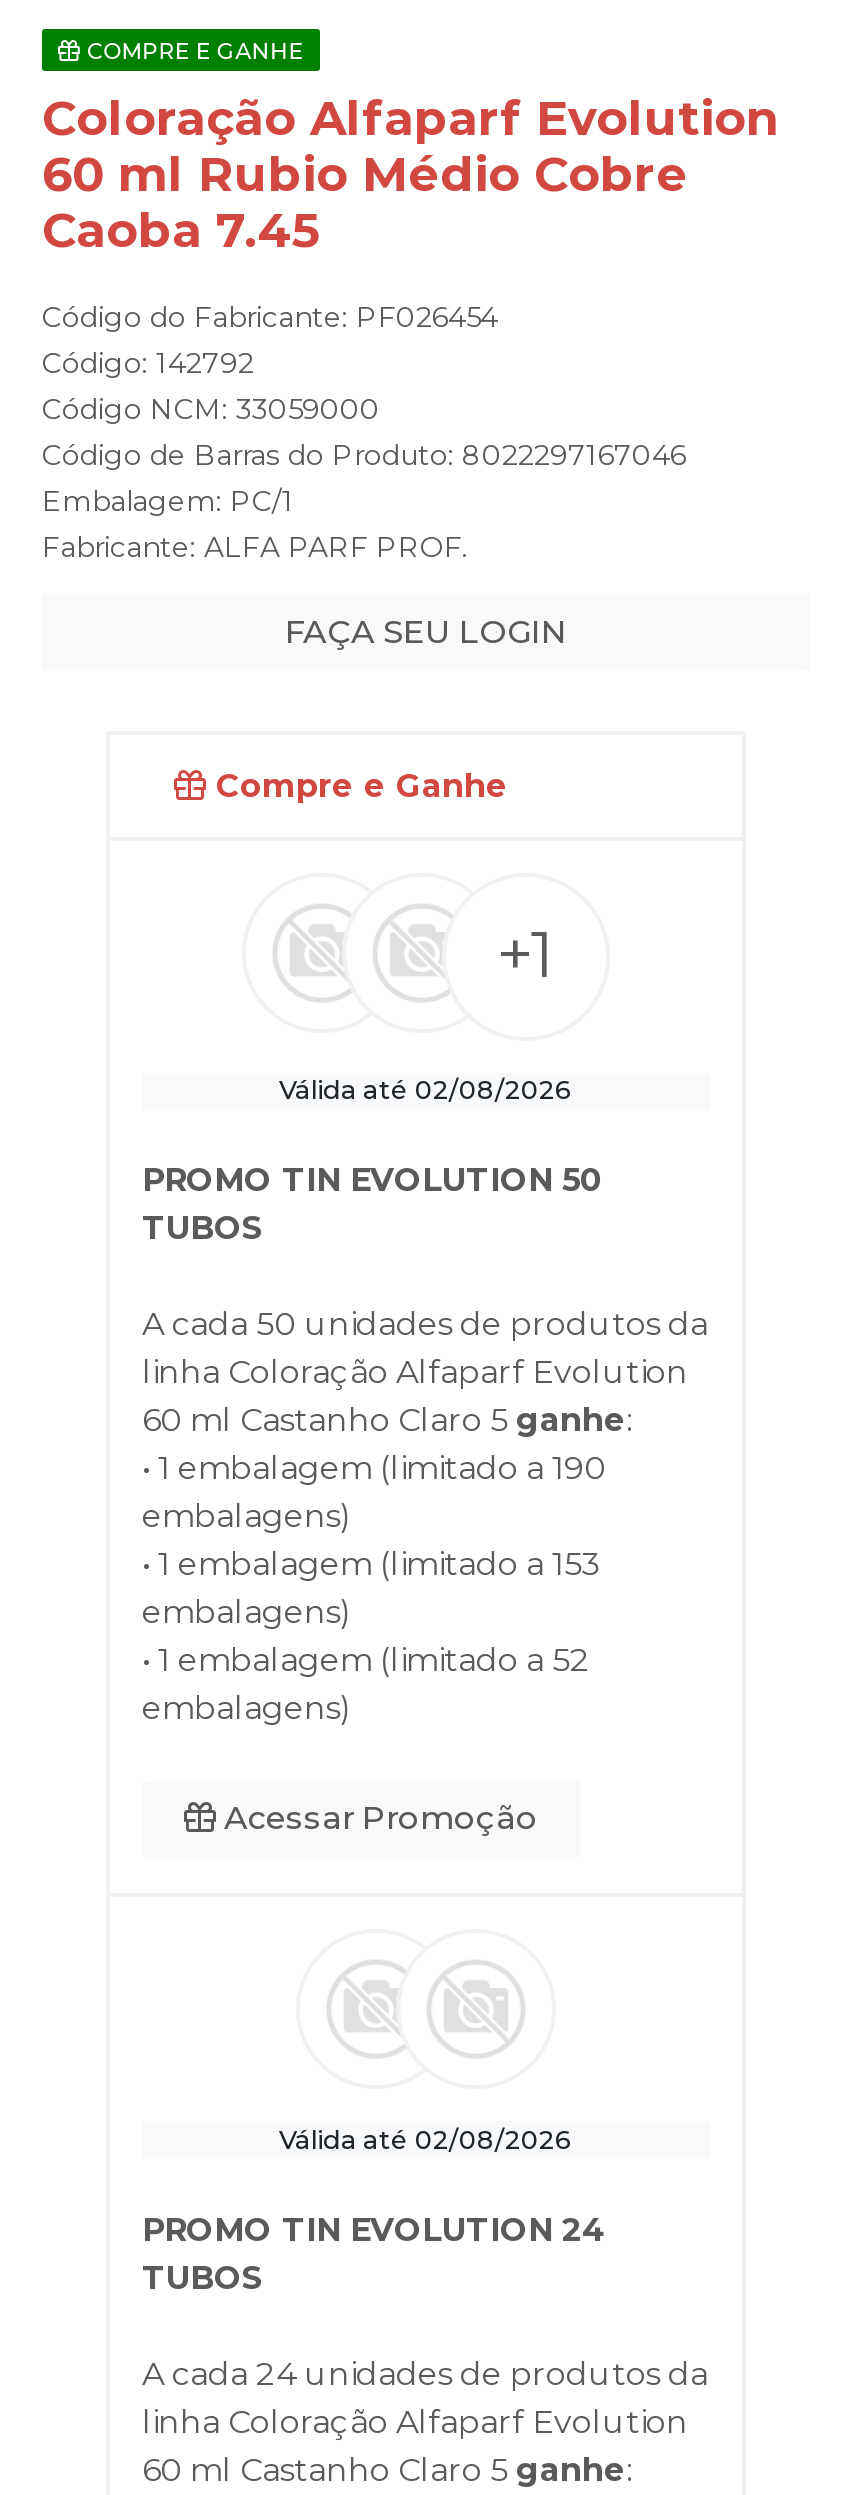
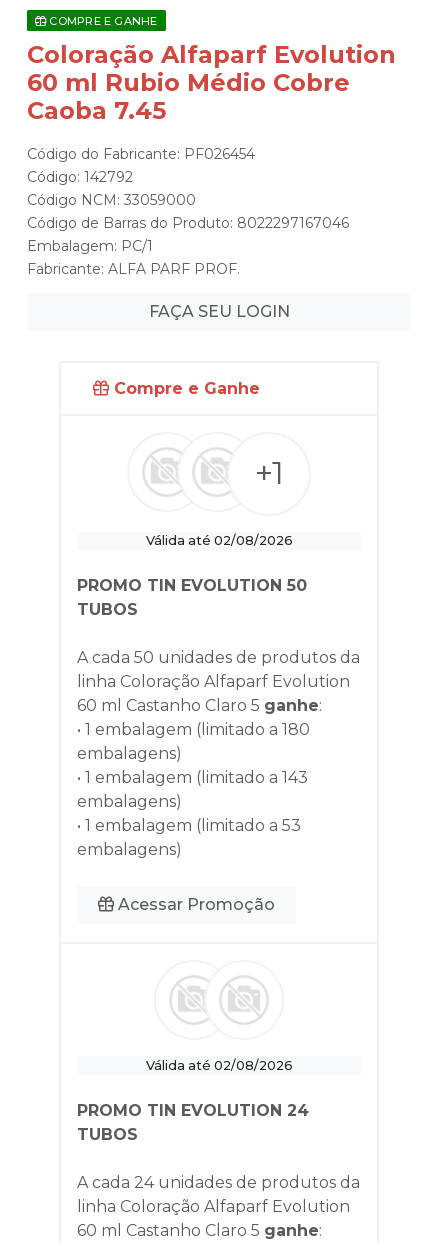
[142,1450,606,1488] • 1 embalagem (limitado a 190 -> [77,720,310,739] • 1 embalagem (limitado a 180
[142,1546,602,1584] • 1 embalagem (limitado a 153 -> [77,768,308,787] • 1 embalagem (limitado a 143
[142,1642,590,1680] • 1 embalagem (limitado a 52 -> [77,816,301,835] • 1 embalagem (limitado a 53

